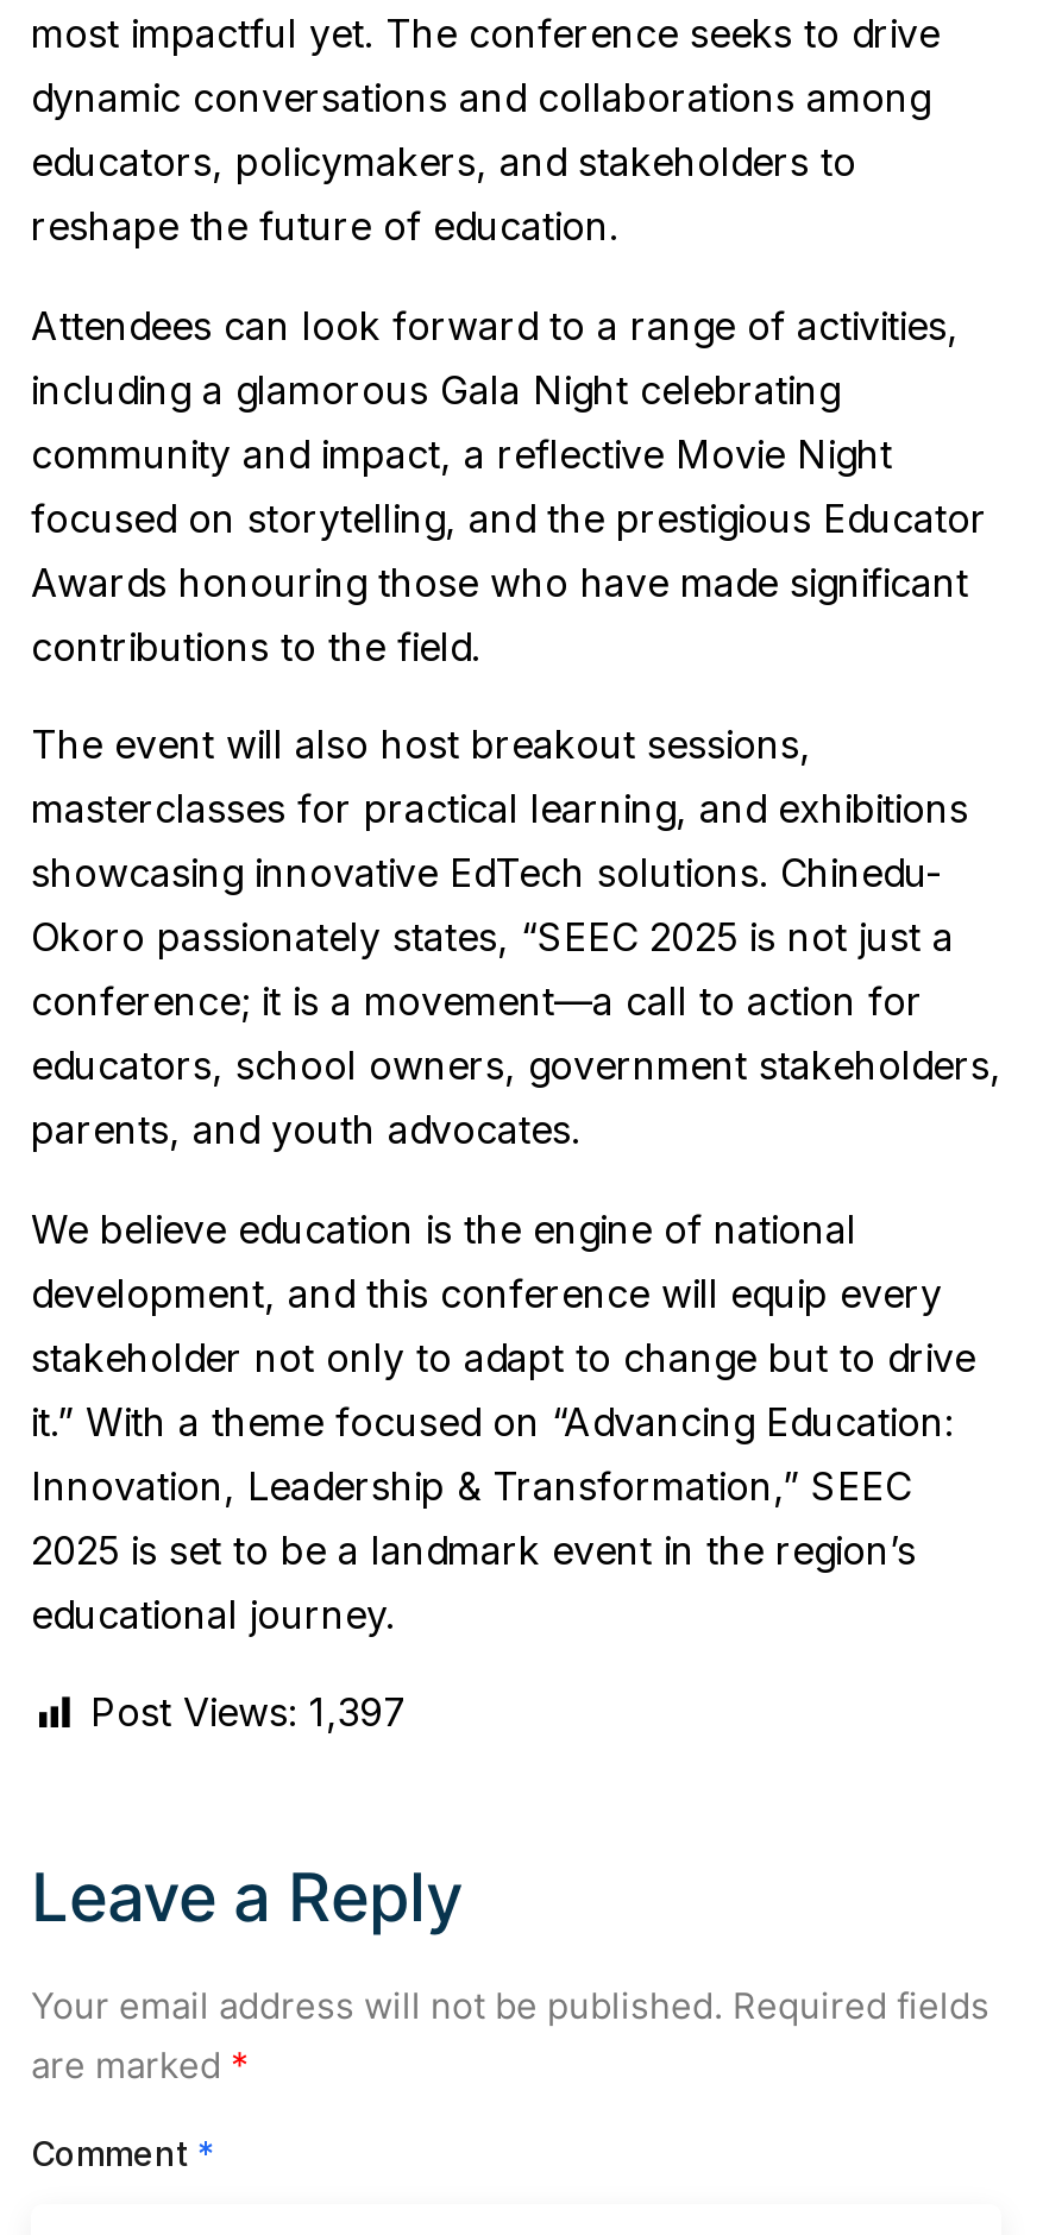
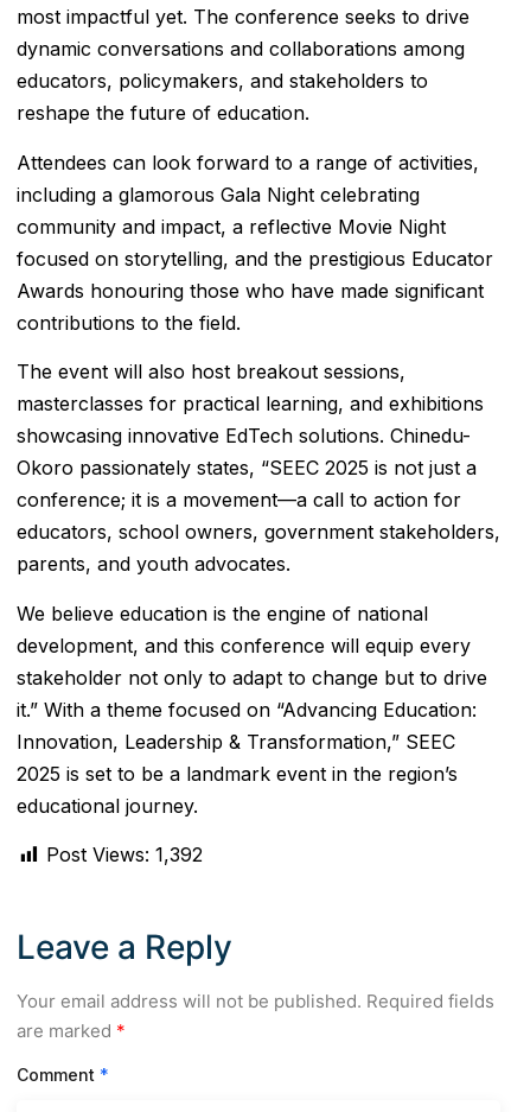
[90,1688,407,1736] Post Views: 1,397 -> [46,843,203,866] Post Views: 1,392

